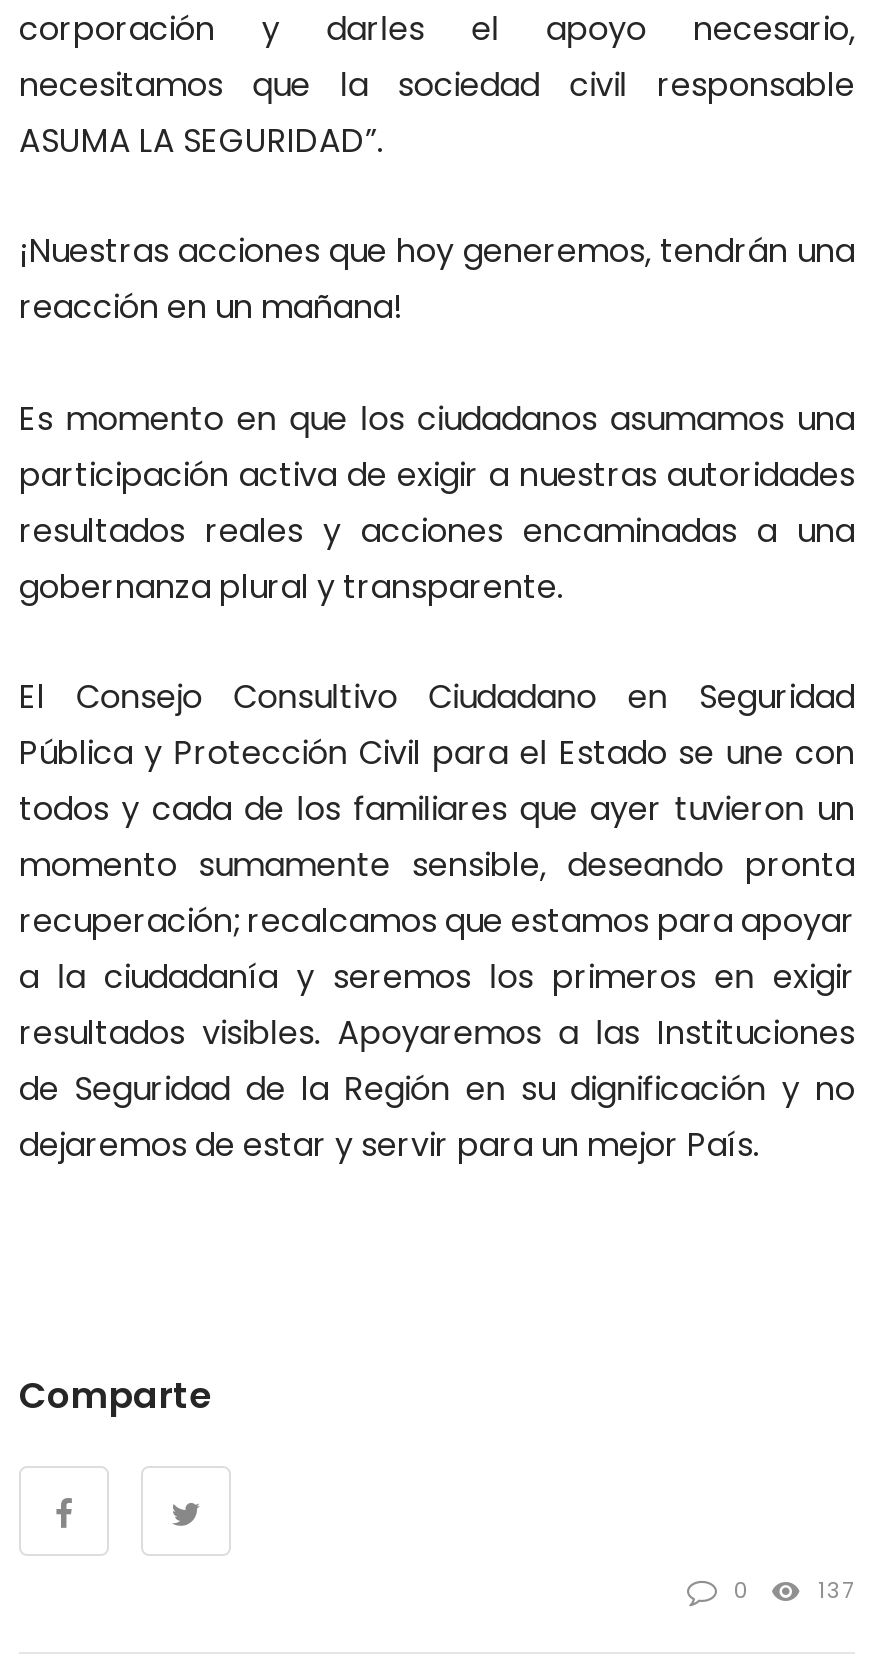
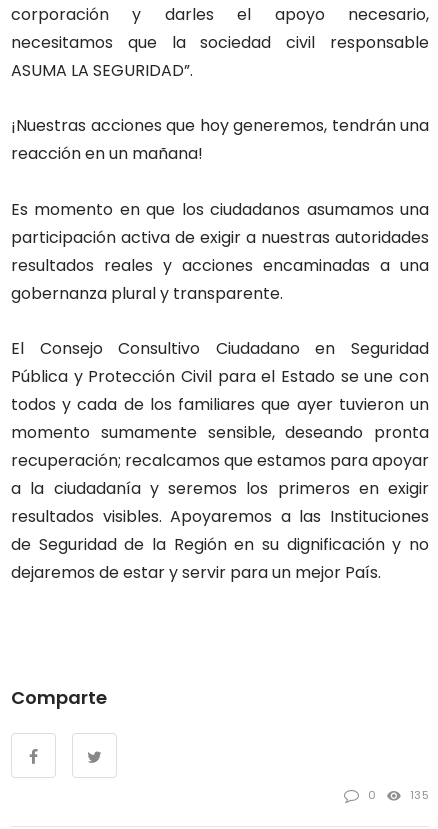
[818,1574,855,1606] 137 -> [409,787,429,803] 135

